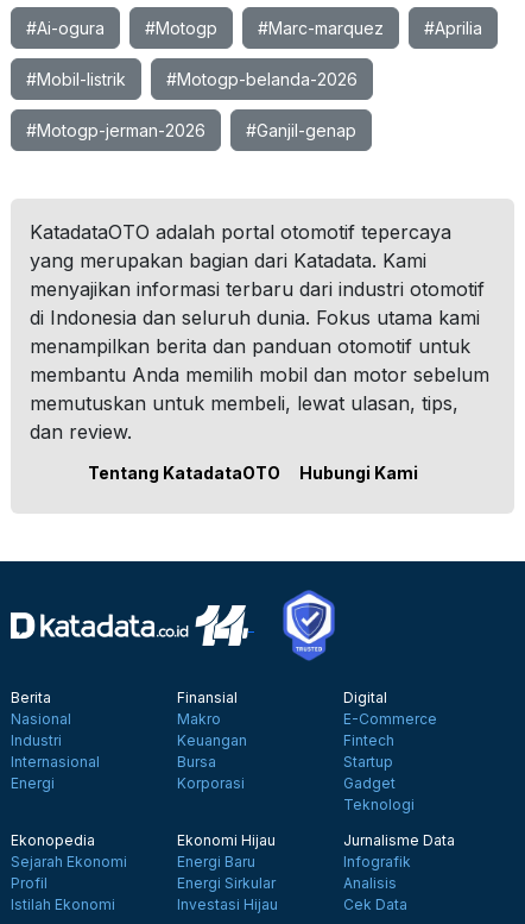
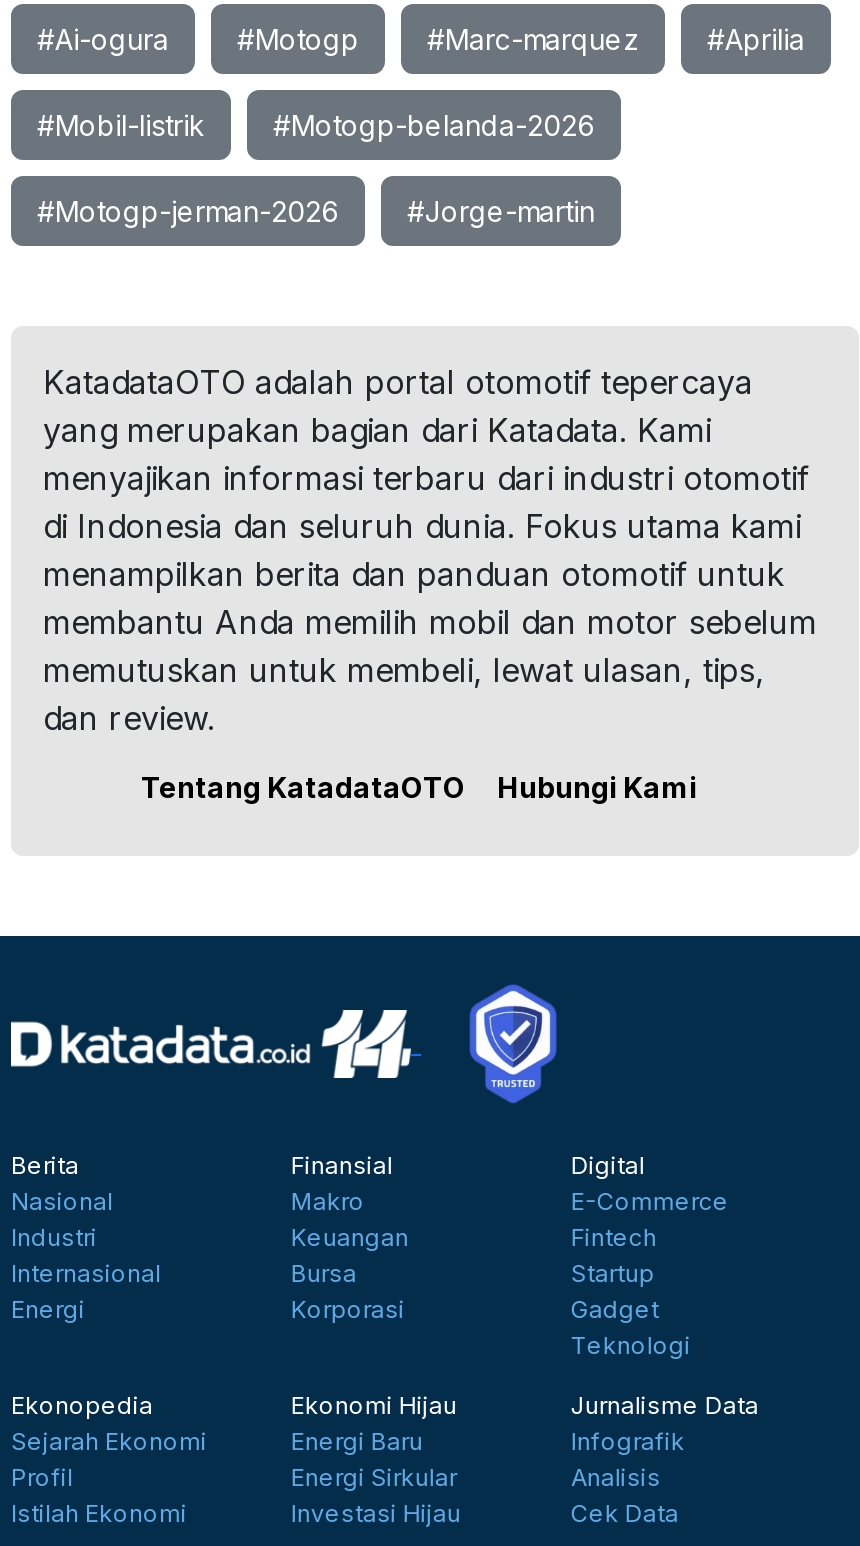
[246,120,356,140] #Ganjil-genap -> [407,194,595,228] #Jorge-martin

